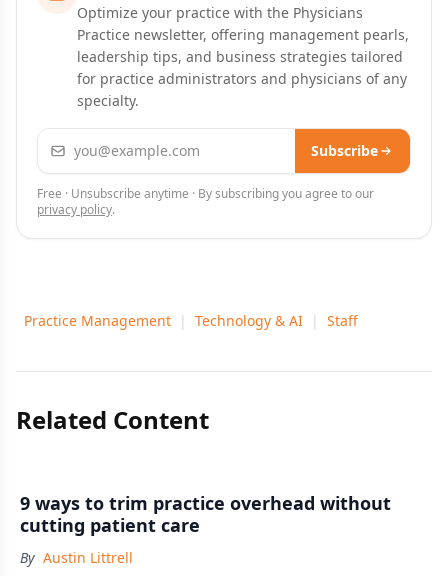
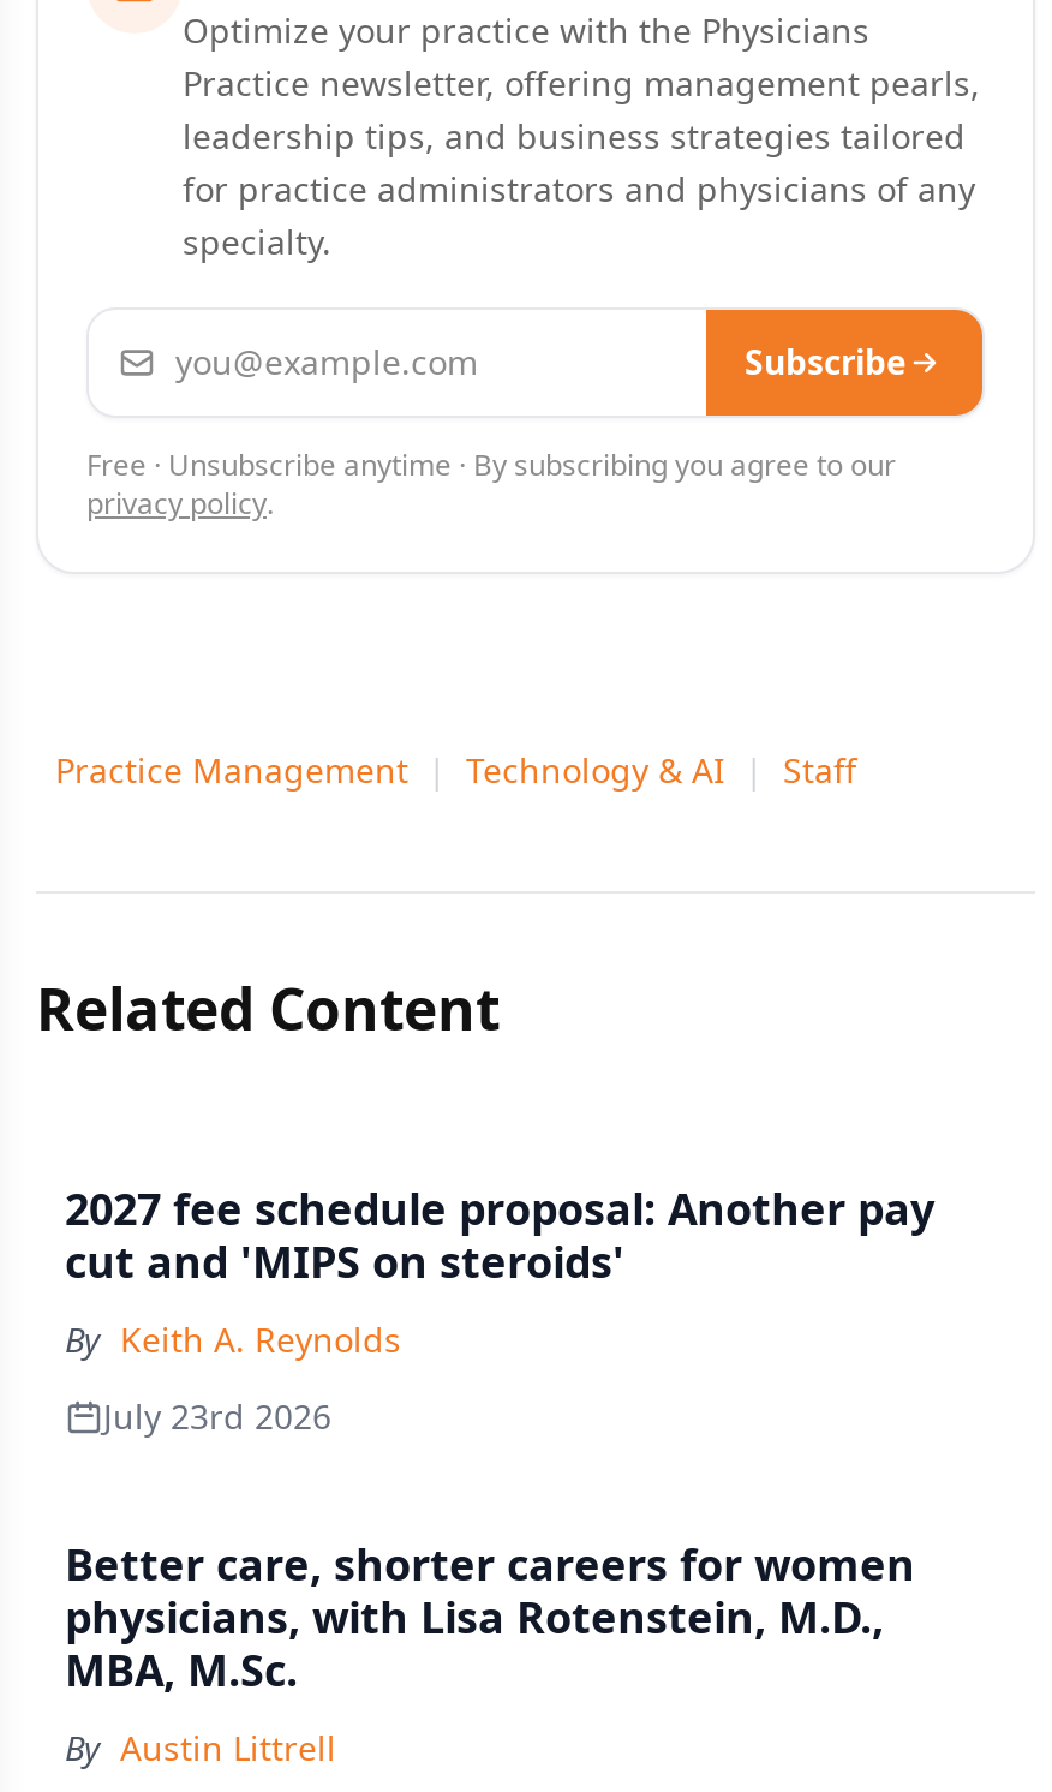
[20,491,391,537] 9 ways to trim practice overhead without | cutting patient care -> [65,1179,934,1698] 2027 fee schedule proposal: Another pay | cut and 'MIPS on steroids' | By Keith A. Reynolds | July 23rd 2026 | Better care, shorter careers for women | physicians, with Lisa Rotenstein, M.D., | MBA, M.Sc.

